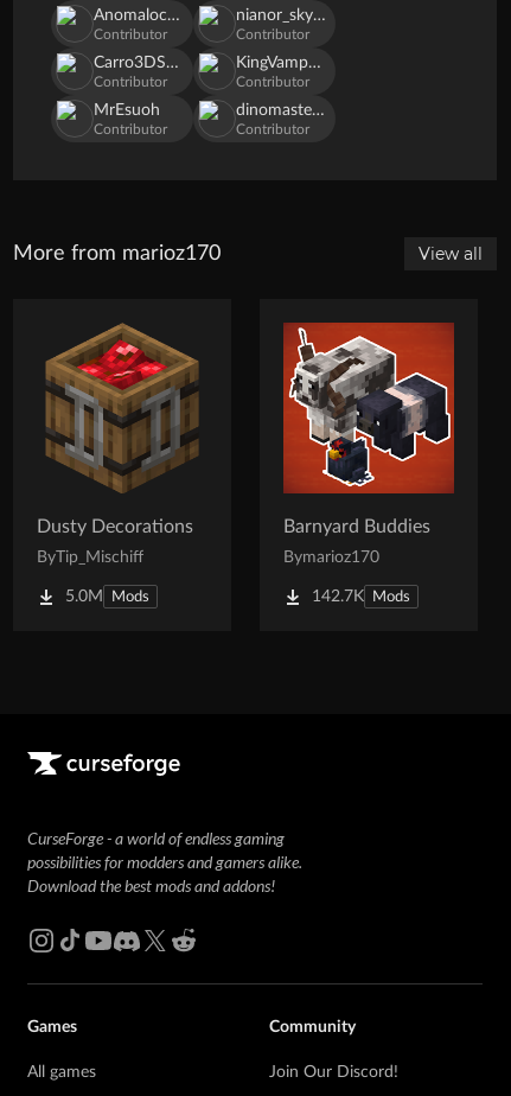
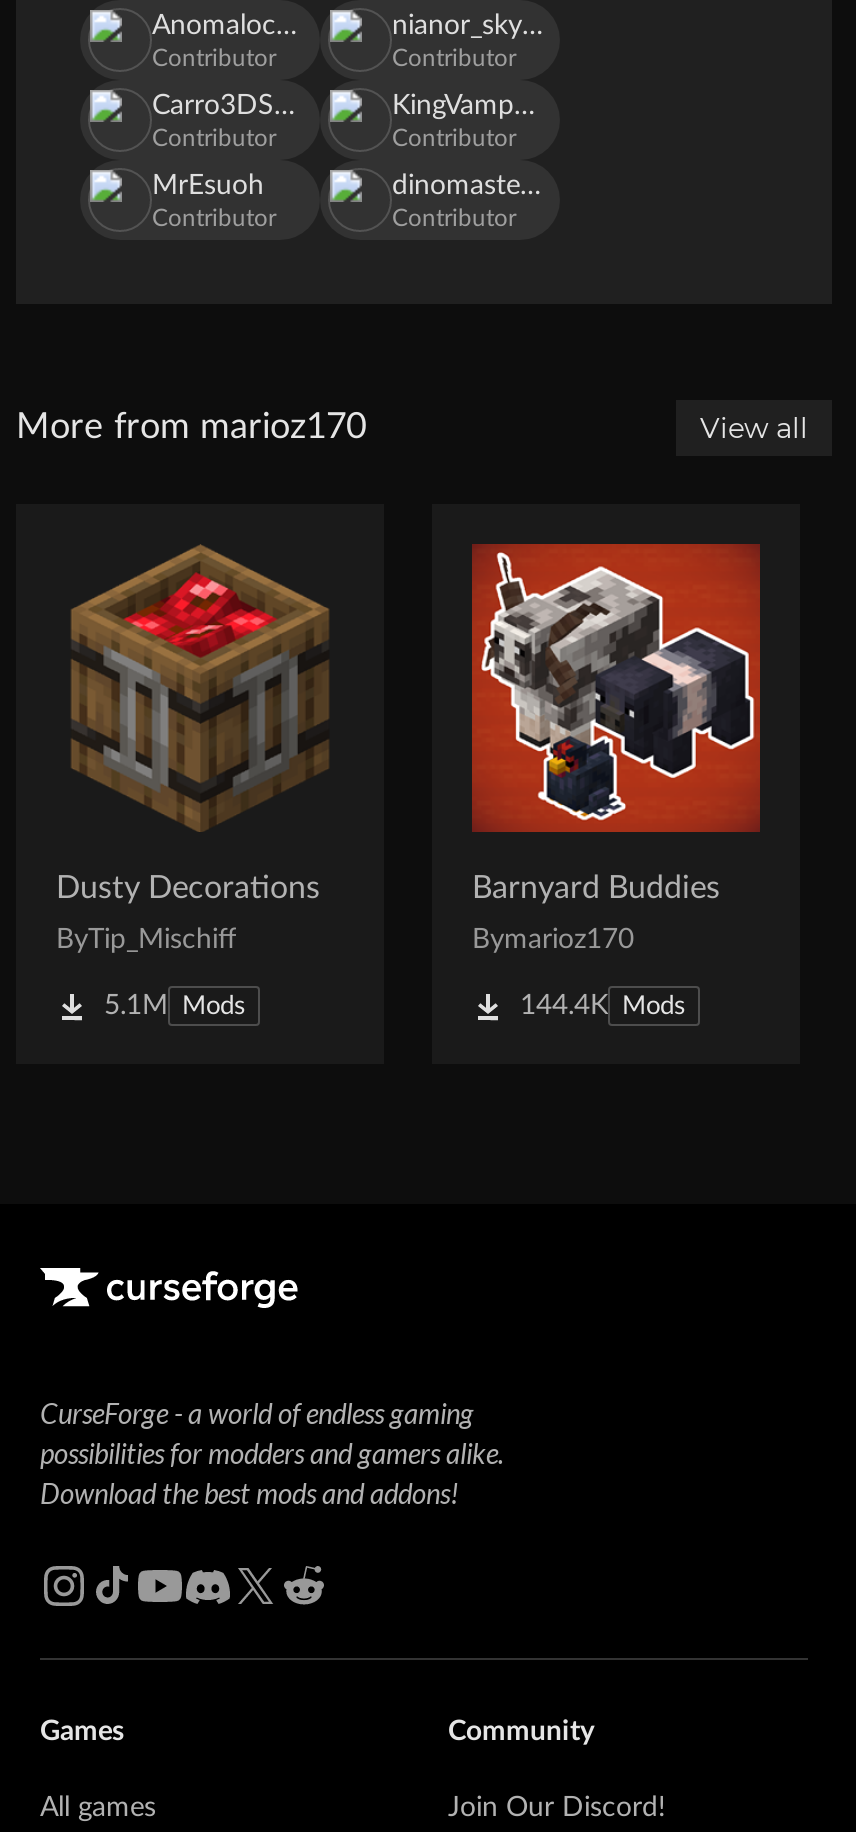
[65,589,149,606] 5.0M Mods -> [104,993,246,1021] 5.1M Mods
[312,589,410,606] 142.7K Mods -> [520,993,686,1021] 144.4K Mods

